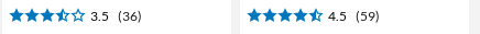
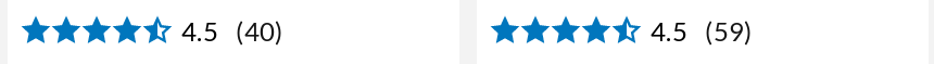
[90,8,142,24] 3.5 (36) -> [181,15,283,48] 4.5 (40)

